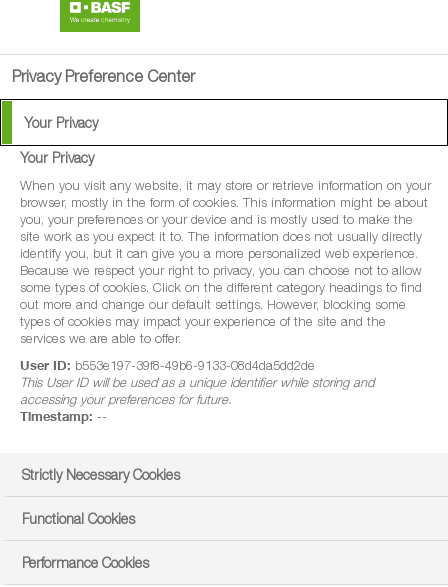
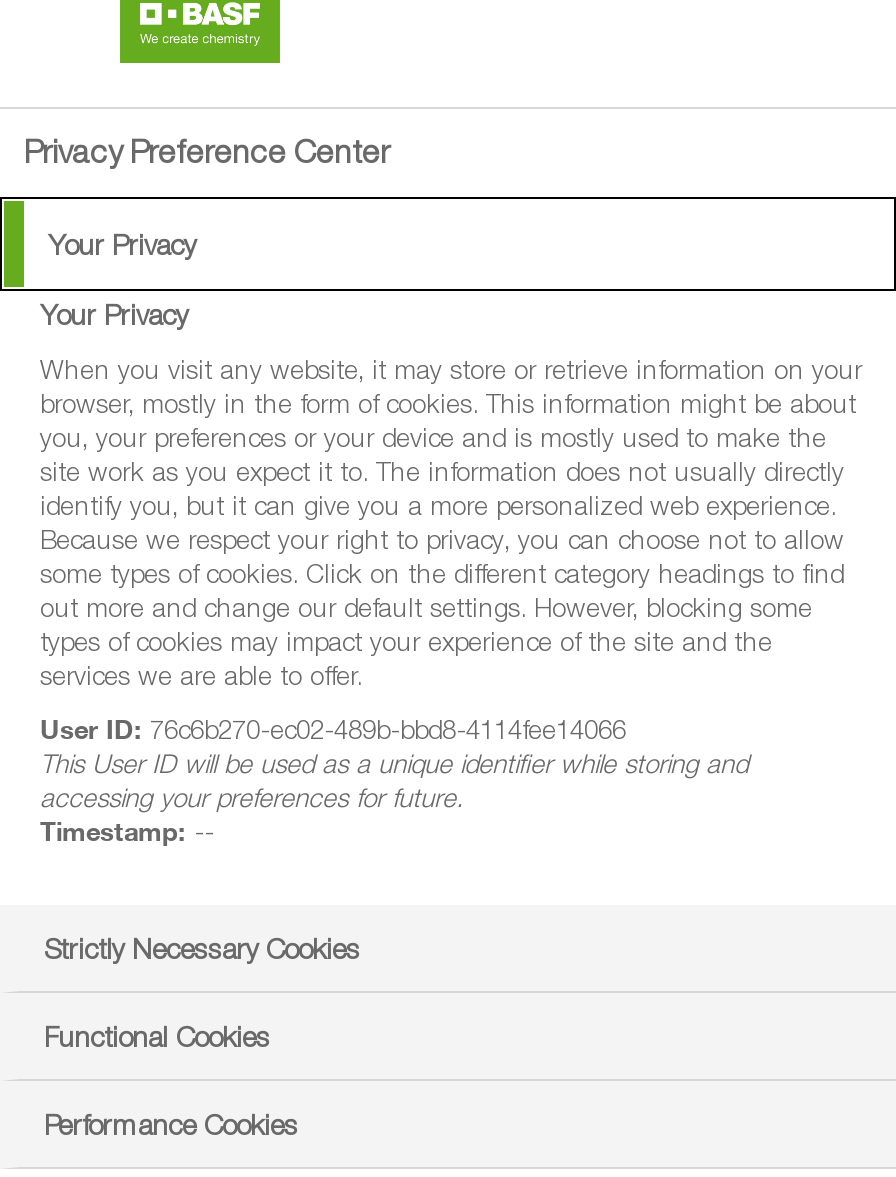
[20,357,315,374] User ID: b553e197-39f8-49b6-9133-08d4da5dd2de -> [40,713,626,747] User ID: 76c6b270-ec02-489b-bbd8-4114fee14066

